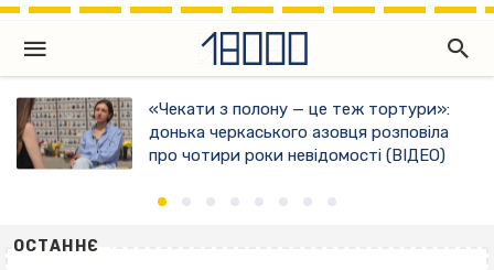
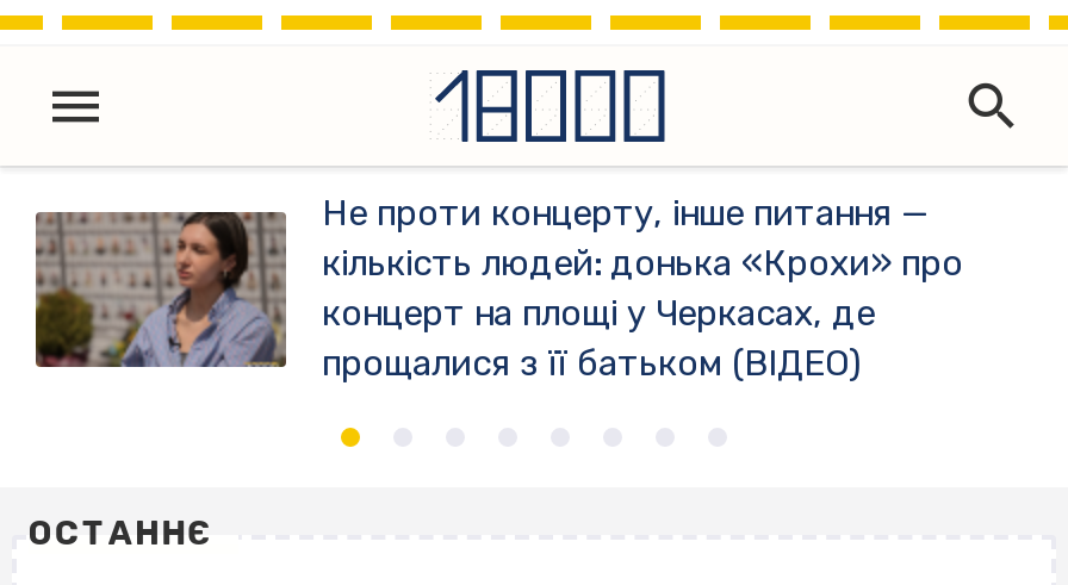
[17,97,450,170] [image] | «Чекати з полону — це теж тортури»: | донька черкаського азовця розповіла | про чотири роки невідомості (ВІДЕО) -> [36,191,963,384] [image] | Не проти концерту, інше питання — | кількість людей: донька «Крохи» про | концерт на площі у Черкасах, де | прощалися з її батьком (ВІДЕО)

